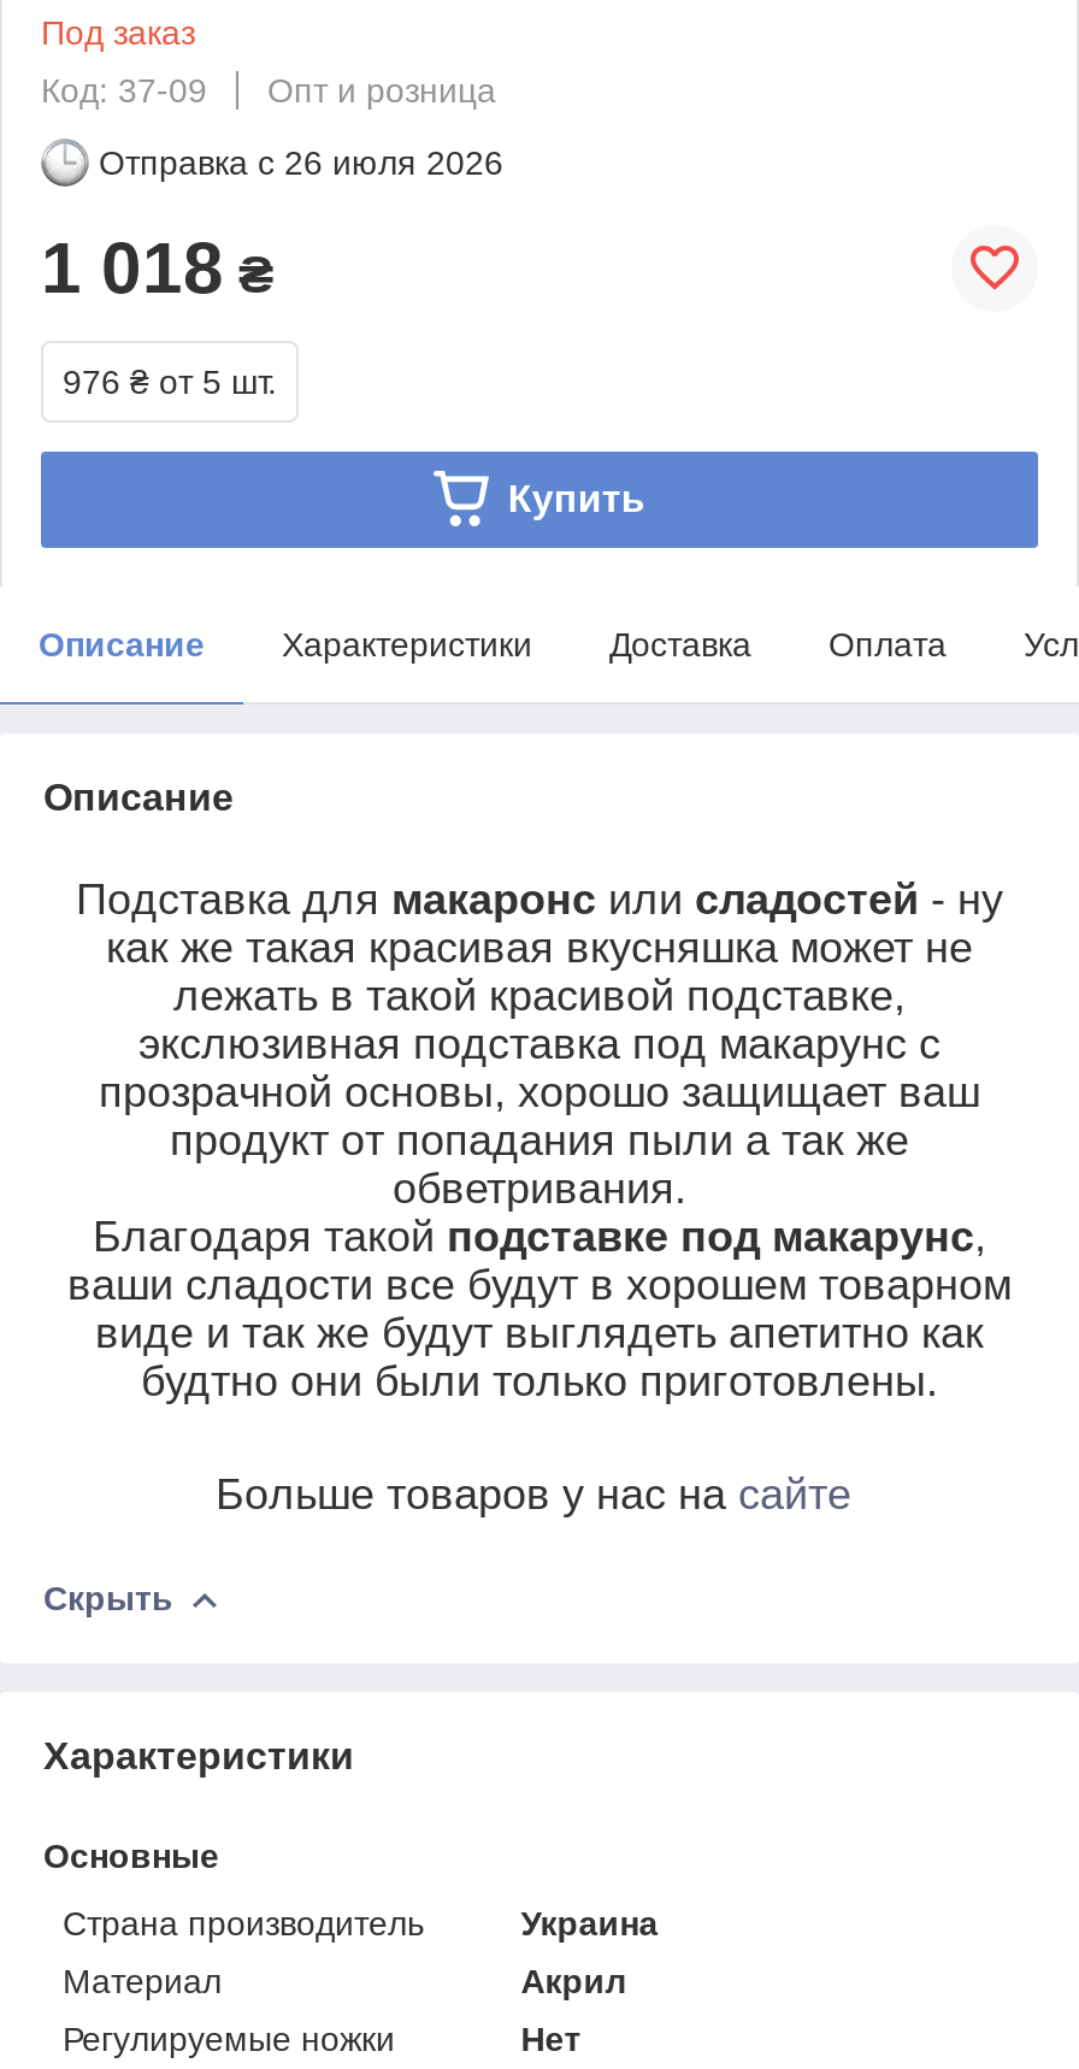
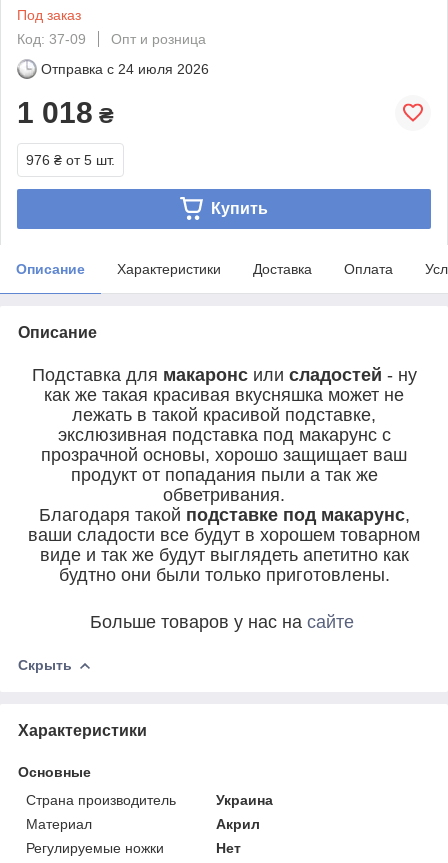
[99,143,503,181] Отправка с 26 июля 2026 -> [41,61,209,77] Отправка с 24 июля 2026

